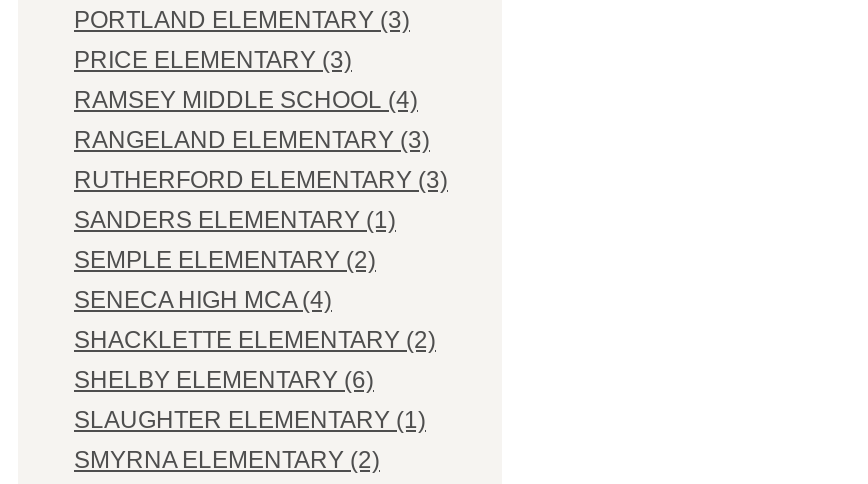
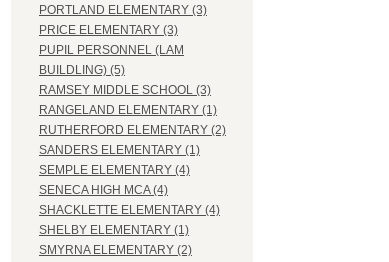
[74,87,448,195] RAMSEY MIDDLE SCHOOL (4) | RANGELAND ELEMENTARY (3) | RUTHERFORD ELEMENTARY (3) -> [39,43,226,137] PUPIL PERSONNEL (LAM | BUILDLING) (5) | RAMSEY MIDDLE SCHOOL (3) | RANGELAND ELEMENTARY (1) | RUTHERFORD ELEMENTARY (2)
moved [74,207,396,235] -> [39,143,200,157]: SANDERS ELEMENTARY (1)
[74,247,376,275] SEMPLE ELEMENTARY (2) -> [39,163,190,177] SEMPLE ELEMENTARY (4)
moved [74,287,332,315] -> [39,183,168,197]: SENECA HIGH MCA (4)
[74,327,436,435] SHACKLETTE ELEMENTARY (2) | SHELBY ELEMENTARY (6) | SLAUGHTER ELEMENTARY (1) -> [39,203,220,237] SHACKLETTE ELEMENTARY (4) | SHELBY ELEMENTARY (1)

